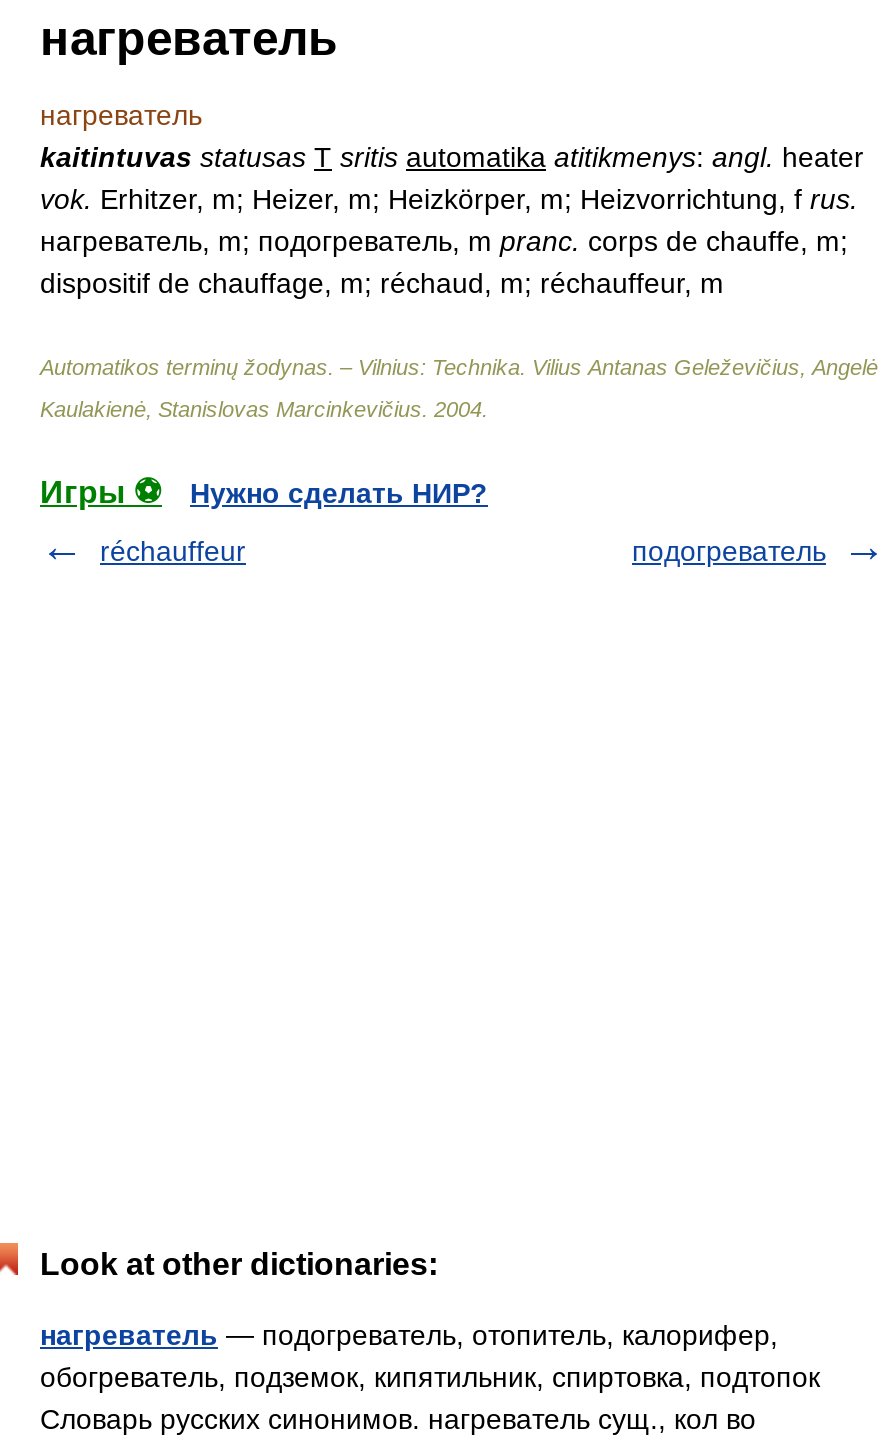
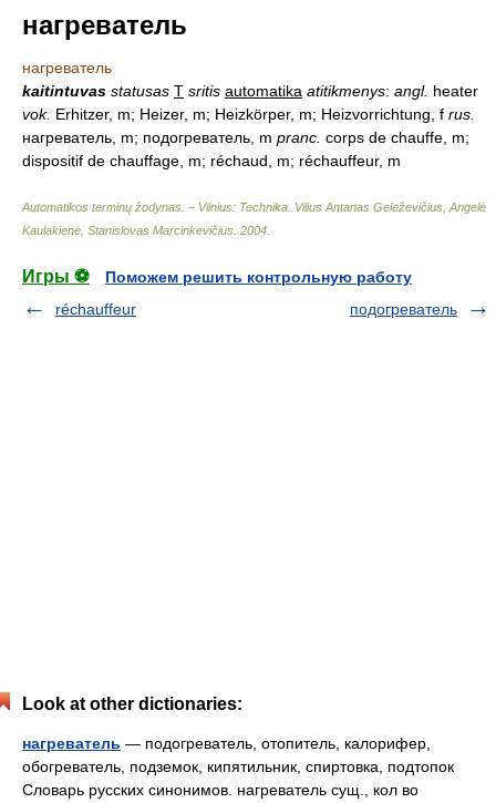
[190,477,488,509] Нужно сделать НИР? -> [105,268,412,286] Поможем решить контрольную работу

